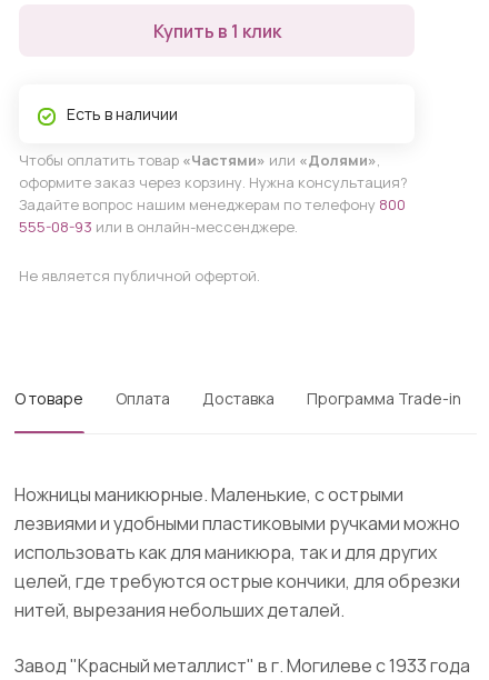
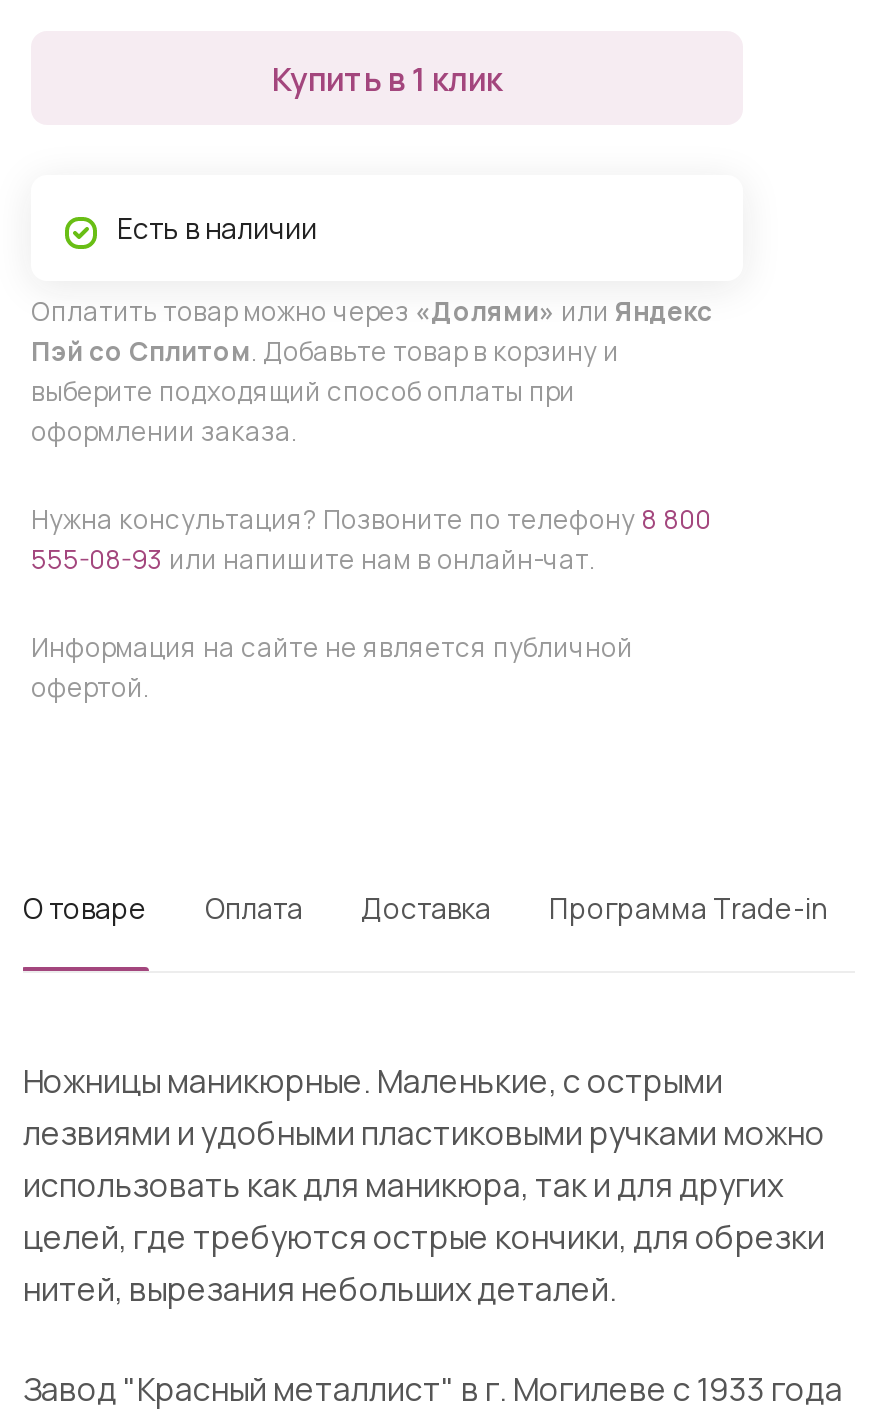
[19,150,408,286] Чтобы оплатить товар «Частями» или «Долями», | оформите заказ через корзину. Нужна консультация? | Задайте вопрос нашим менеджерам по телефону 800 | 555-08-93 или в онлайн-мессенджере. | Не является публичной офертой. -> [31,294,713,706] Оплатить товар можно через «Долями» или Яндекс | Пэй со Сплитом. Добавьте товар в корзину и | выберите подходящий способ оплаты при | оформлении заказа. | Нужна консультация? Позвоните по телефону 8 800 | 555-08-93 или напишите нам в онлайн-чат. | Информация на сайте не является публичной | офертой.

